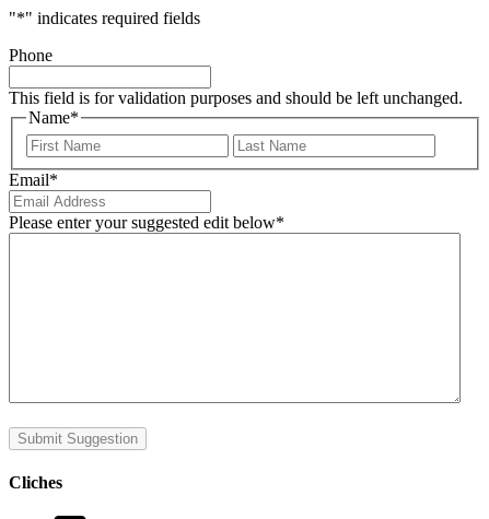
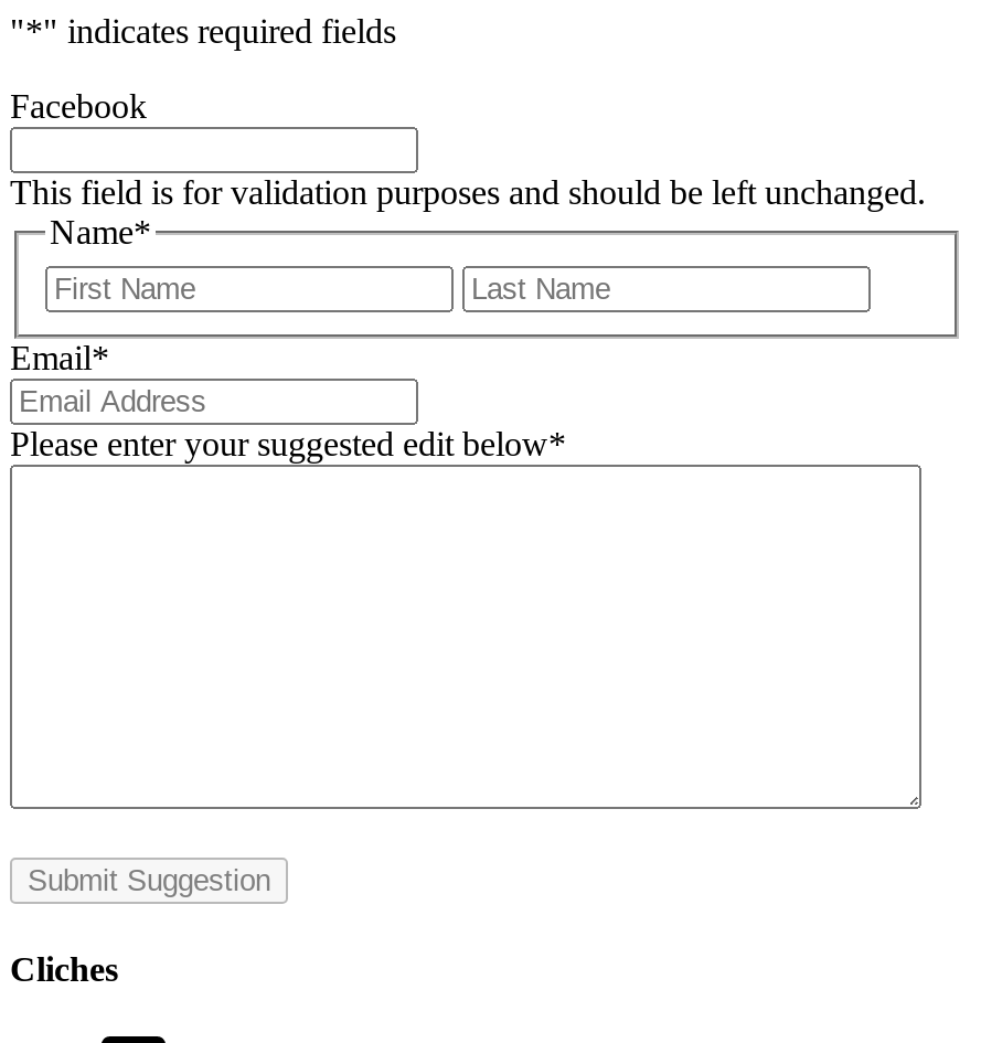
[9,46,53,65] Phone -> [10,88,147,125] Facebook

